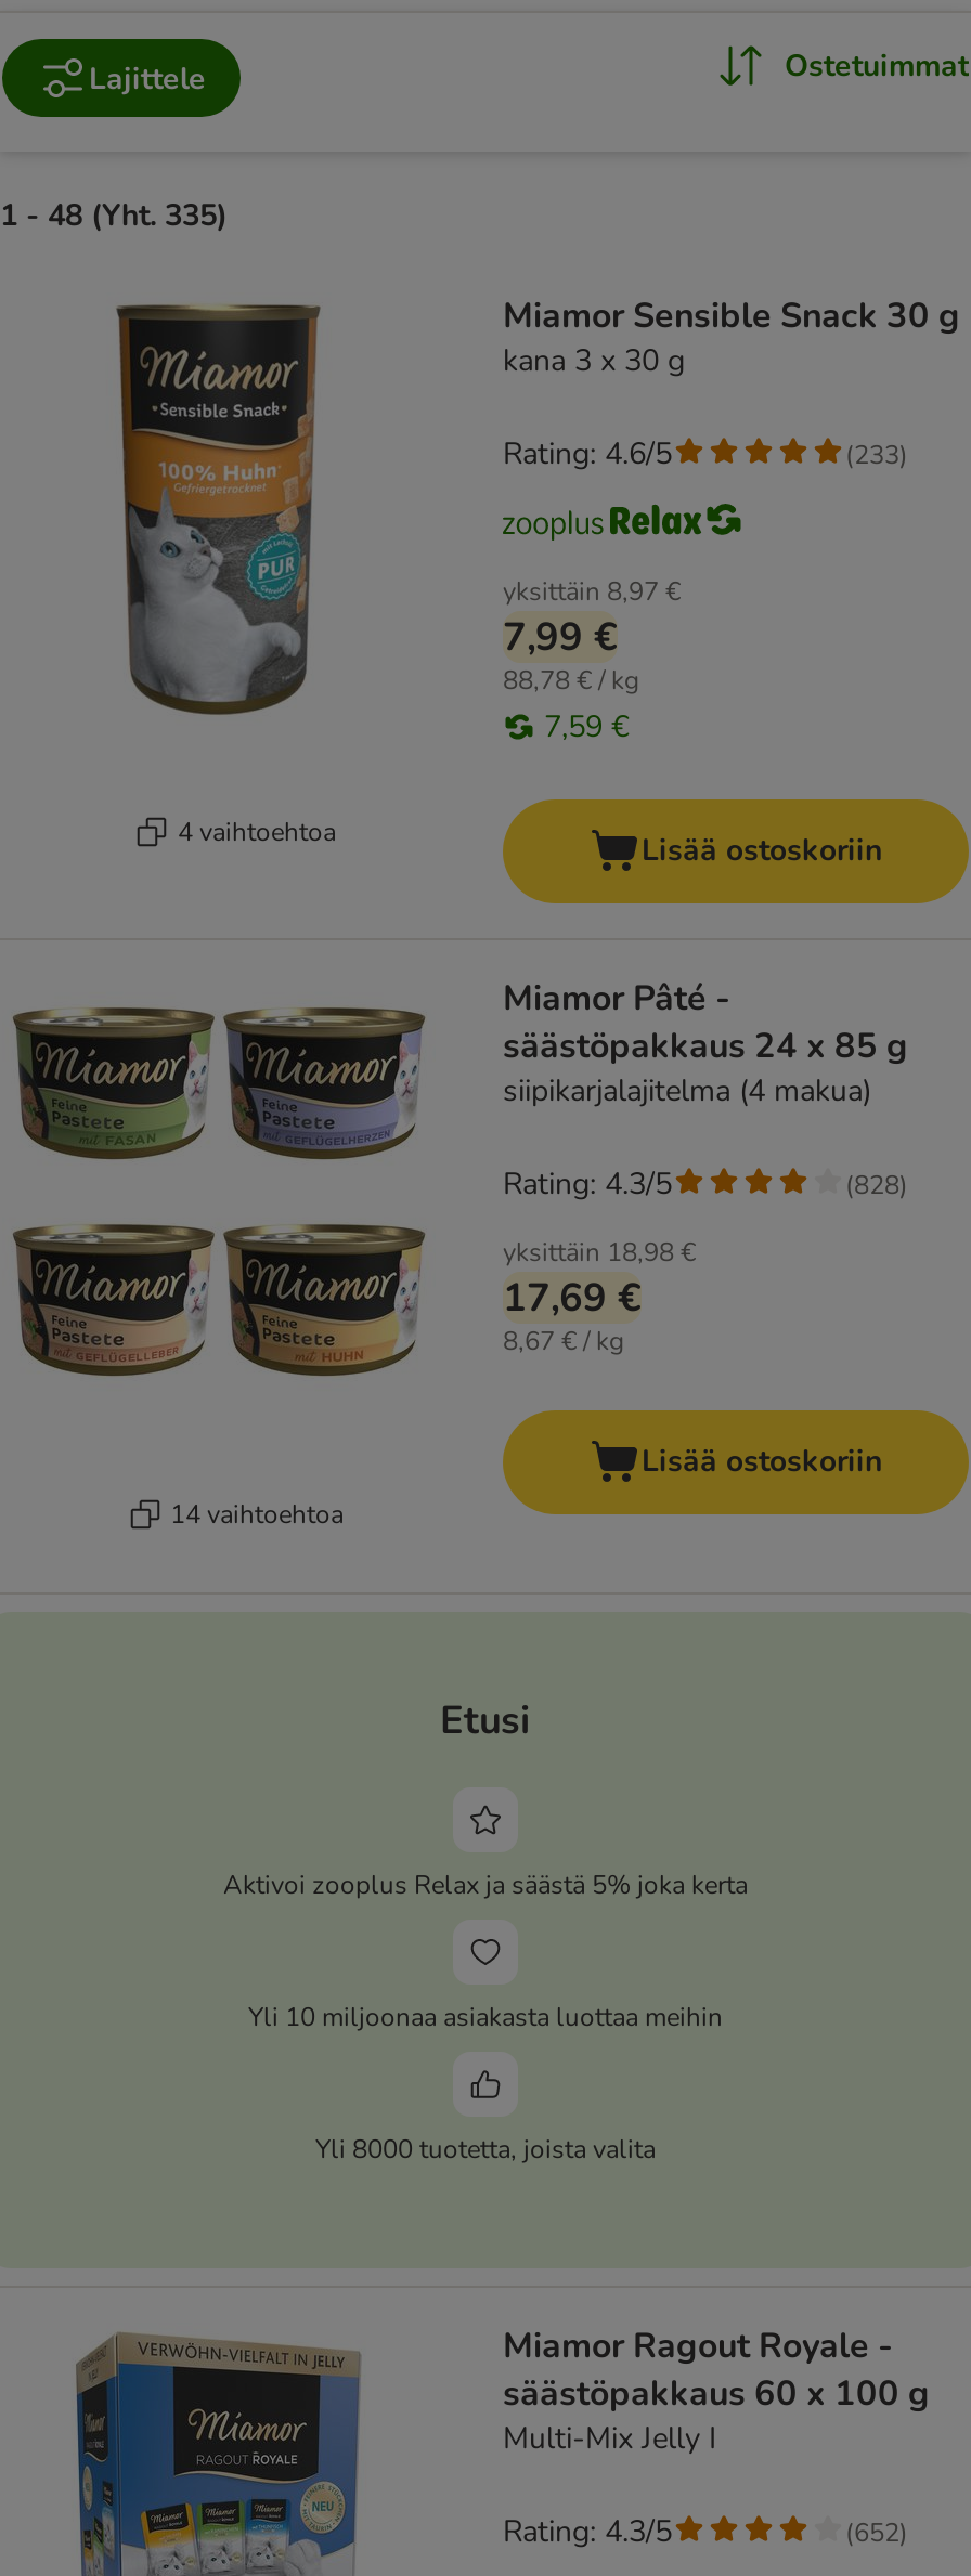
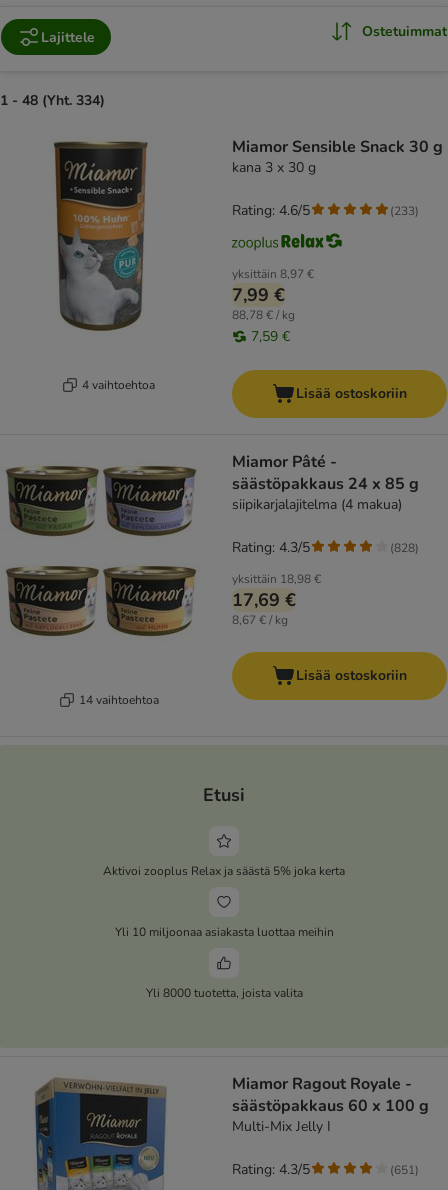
[0,195,228,236] 1 - 48 (Yht. 335) -> [0,91,105,110] 1 - 48 (Yht. 334)
[845,2514,908,2549] (652) -> [390,1162,419,1178] (651)

